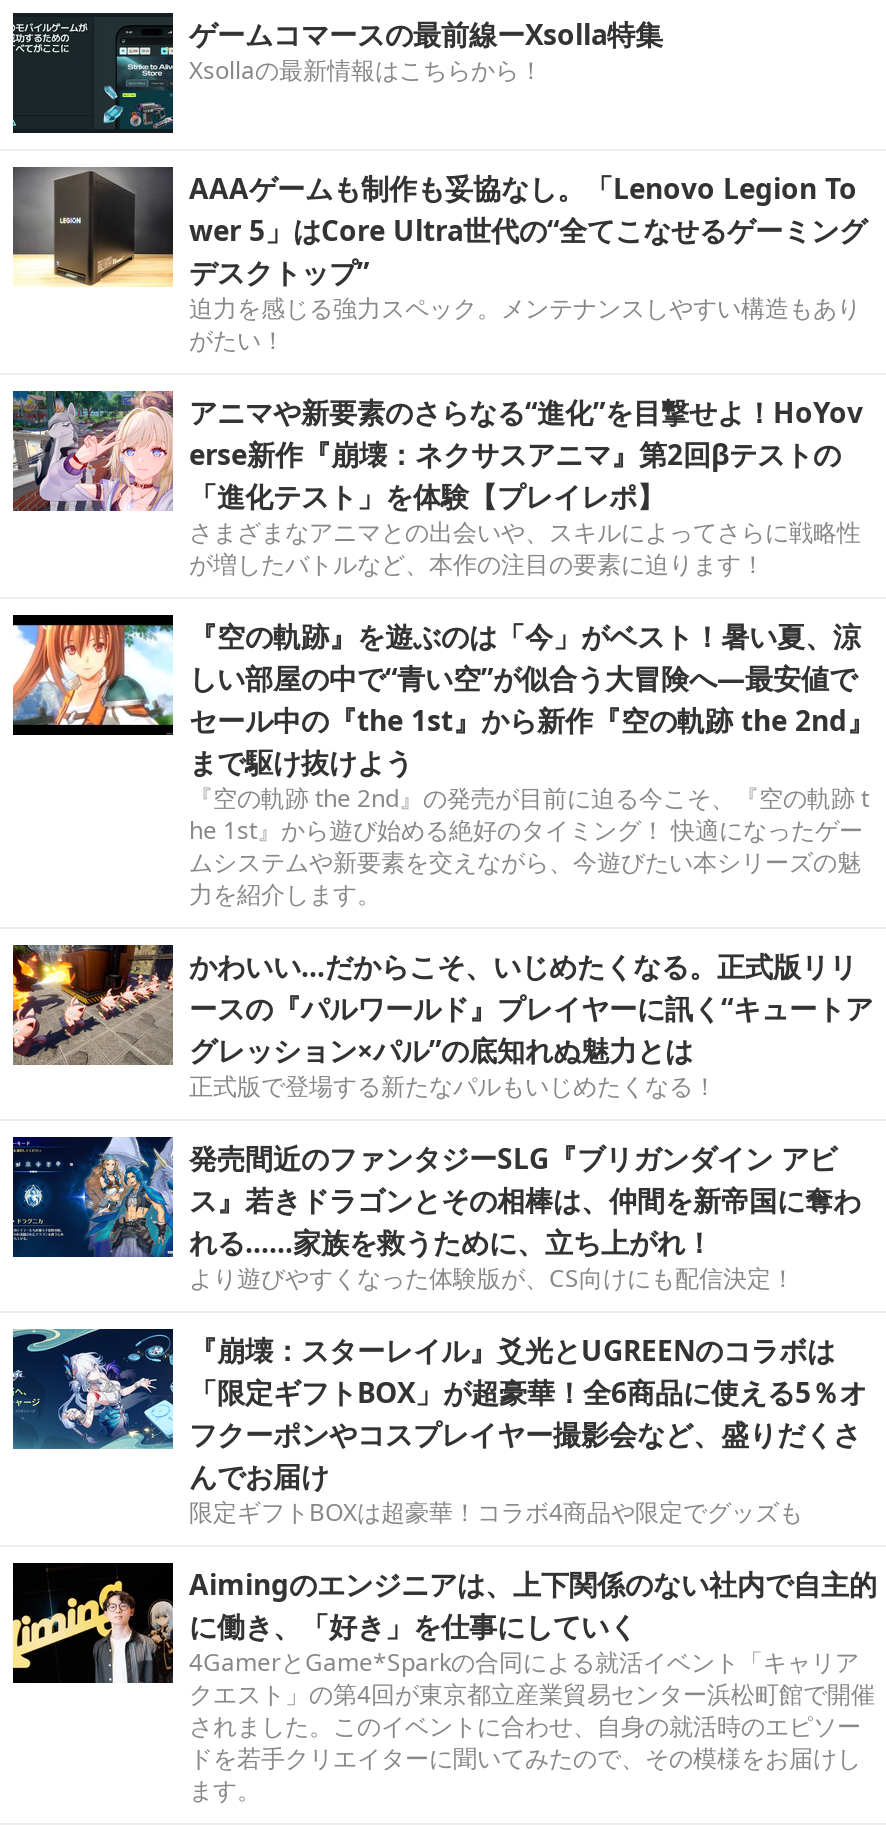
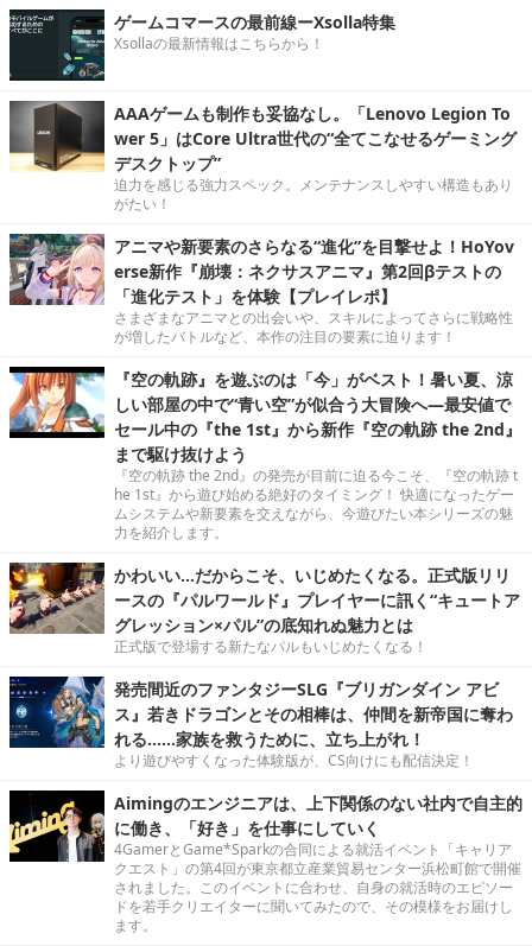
[11,1327,867,1530] [image] | 『崩壊：スターレイル』爻光とUGREENのコラボは | 「限定ギフトBOX」が超豪華！全6商品に使える5％オ | フクーポンやコスプレイヤー撮影会など、盛りだくさ | んでお届け | 限定ギフトBOXは超豪華！コラボ4商品や限定でグッズも -> none

